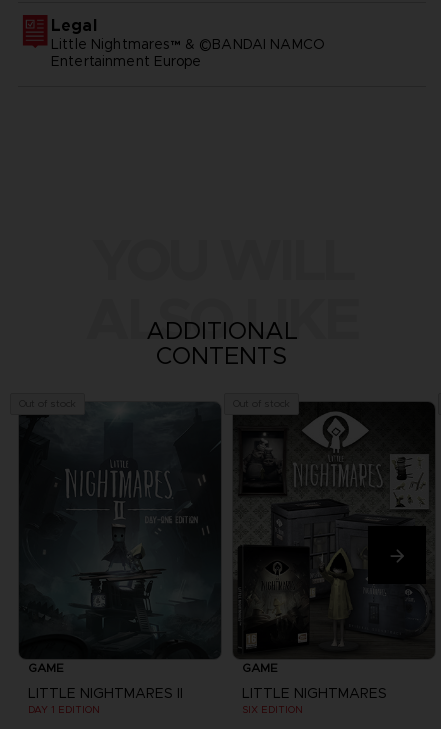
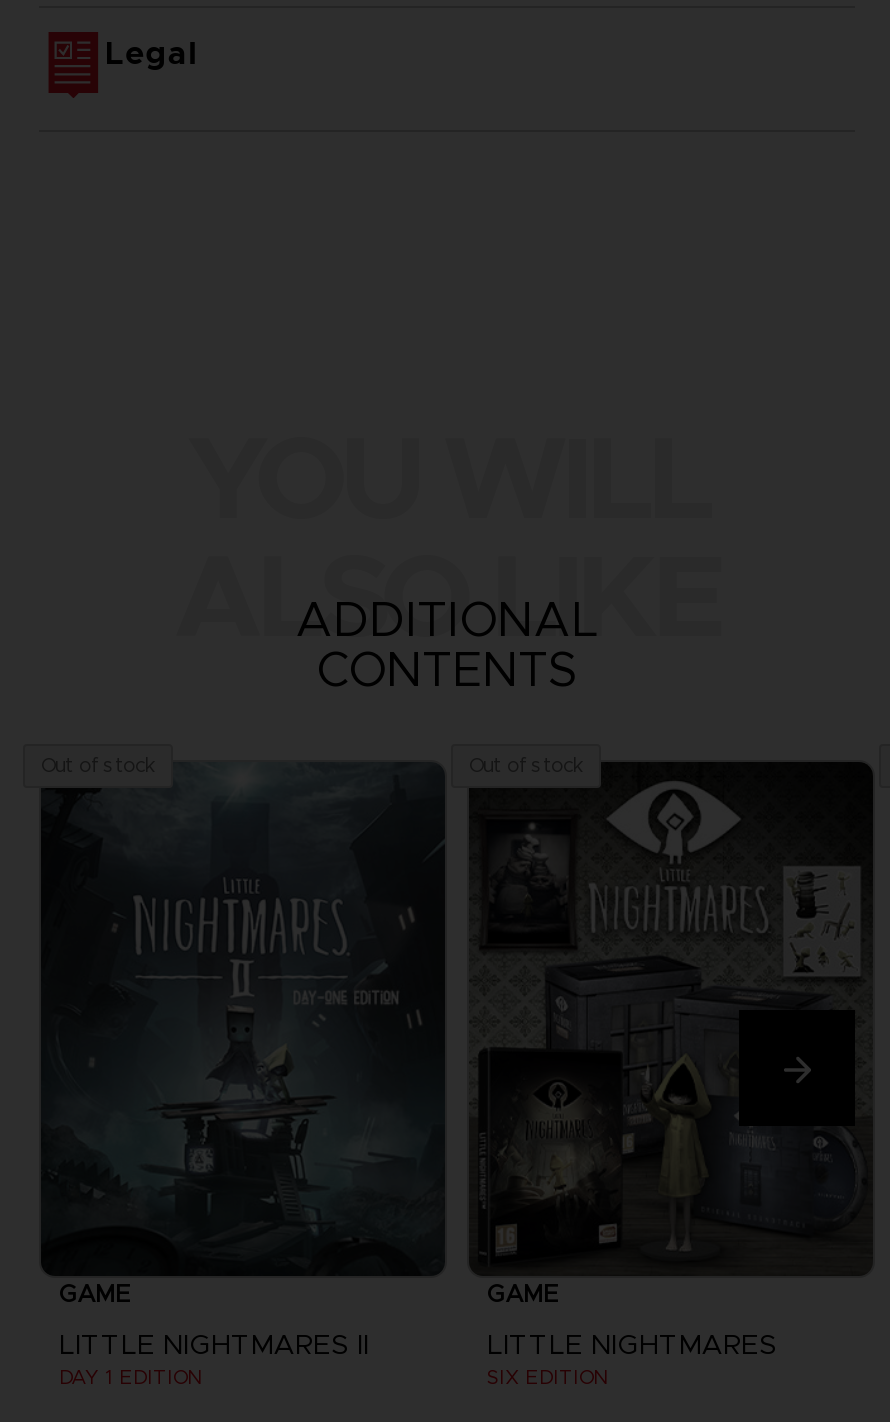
[51,35,325,70] Little Nightmares™ & ©BANDAI NAMCO | Entertainment Europe -> none

